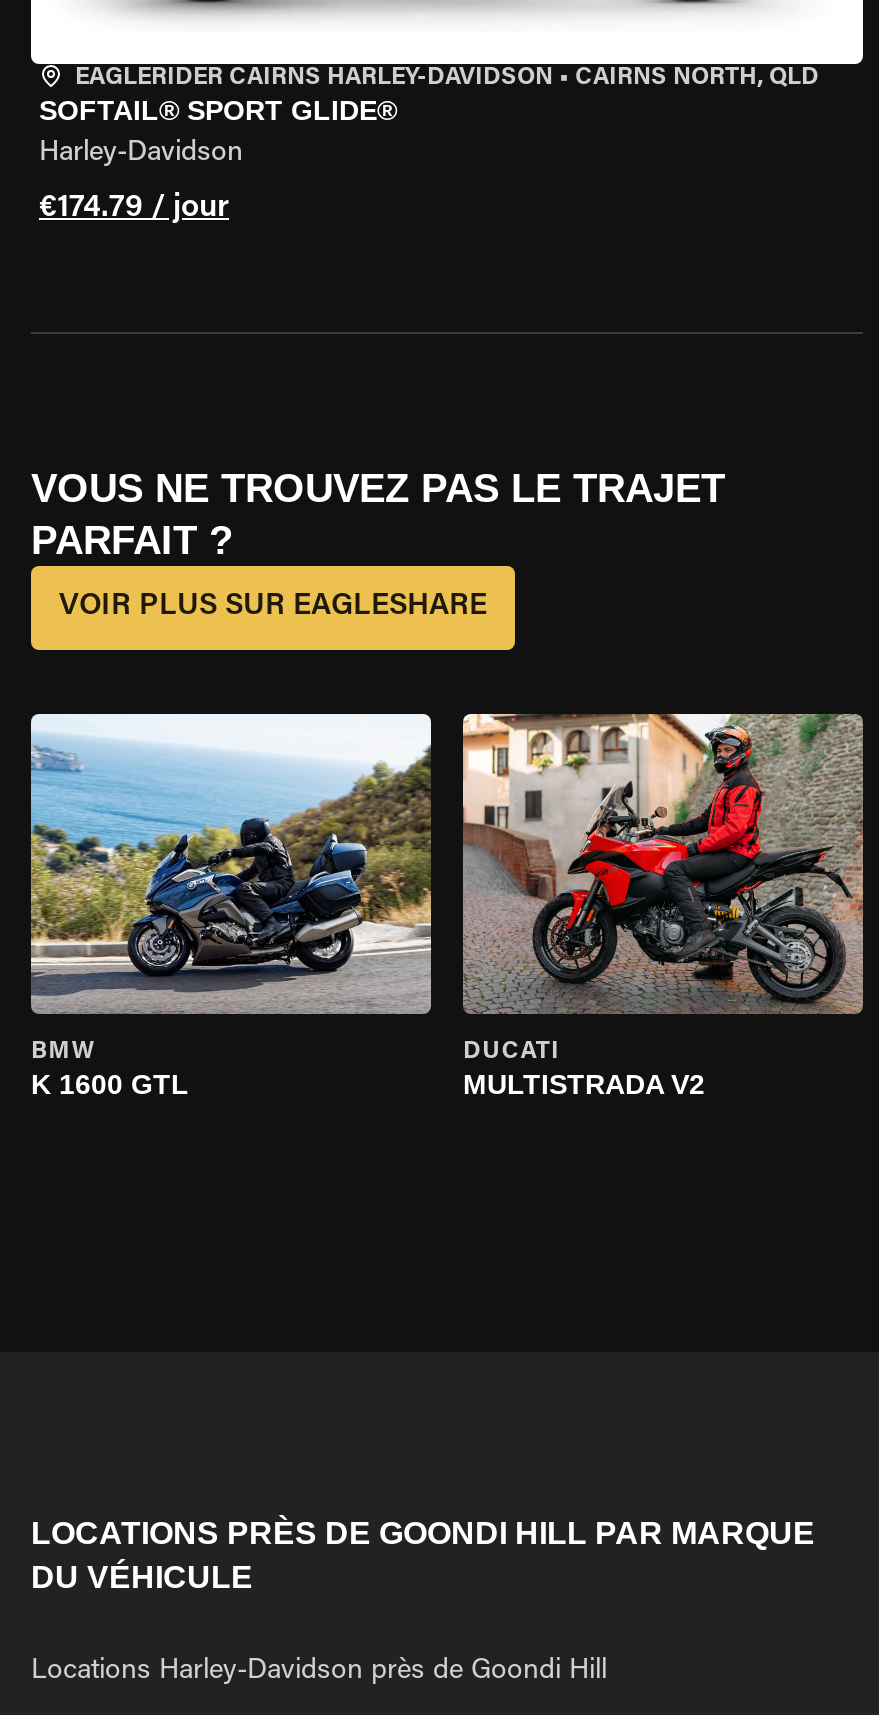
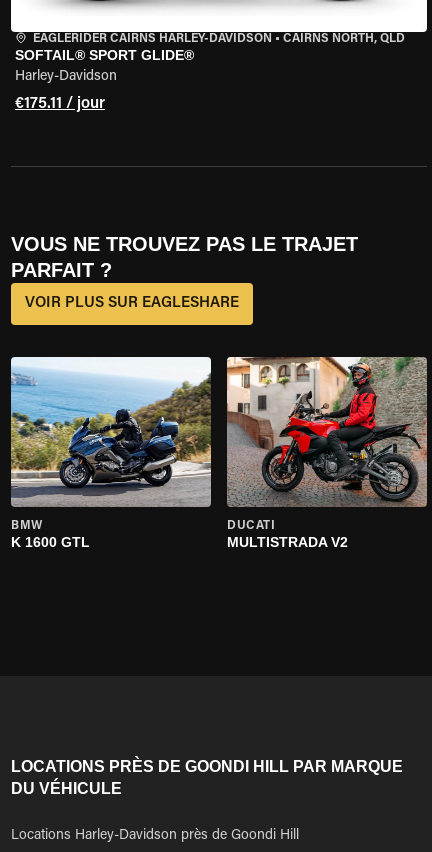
[39,192,229,224] €174.79 / jour -> [15,96,105,112] €175.11 / jour

